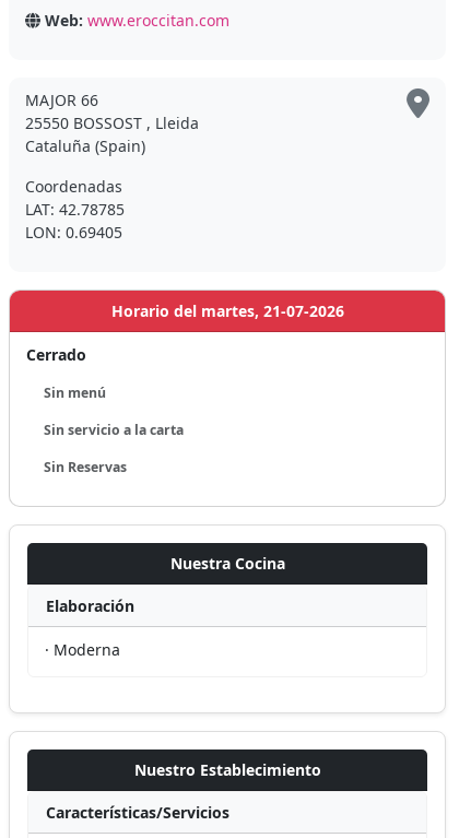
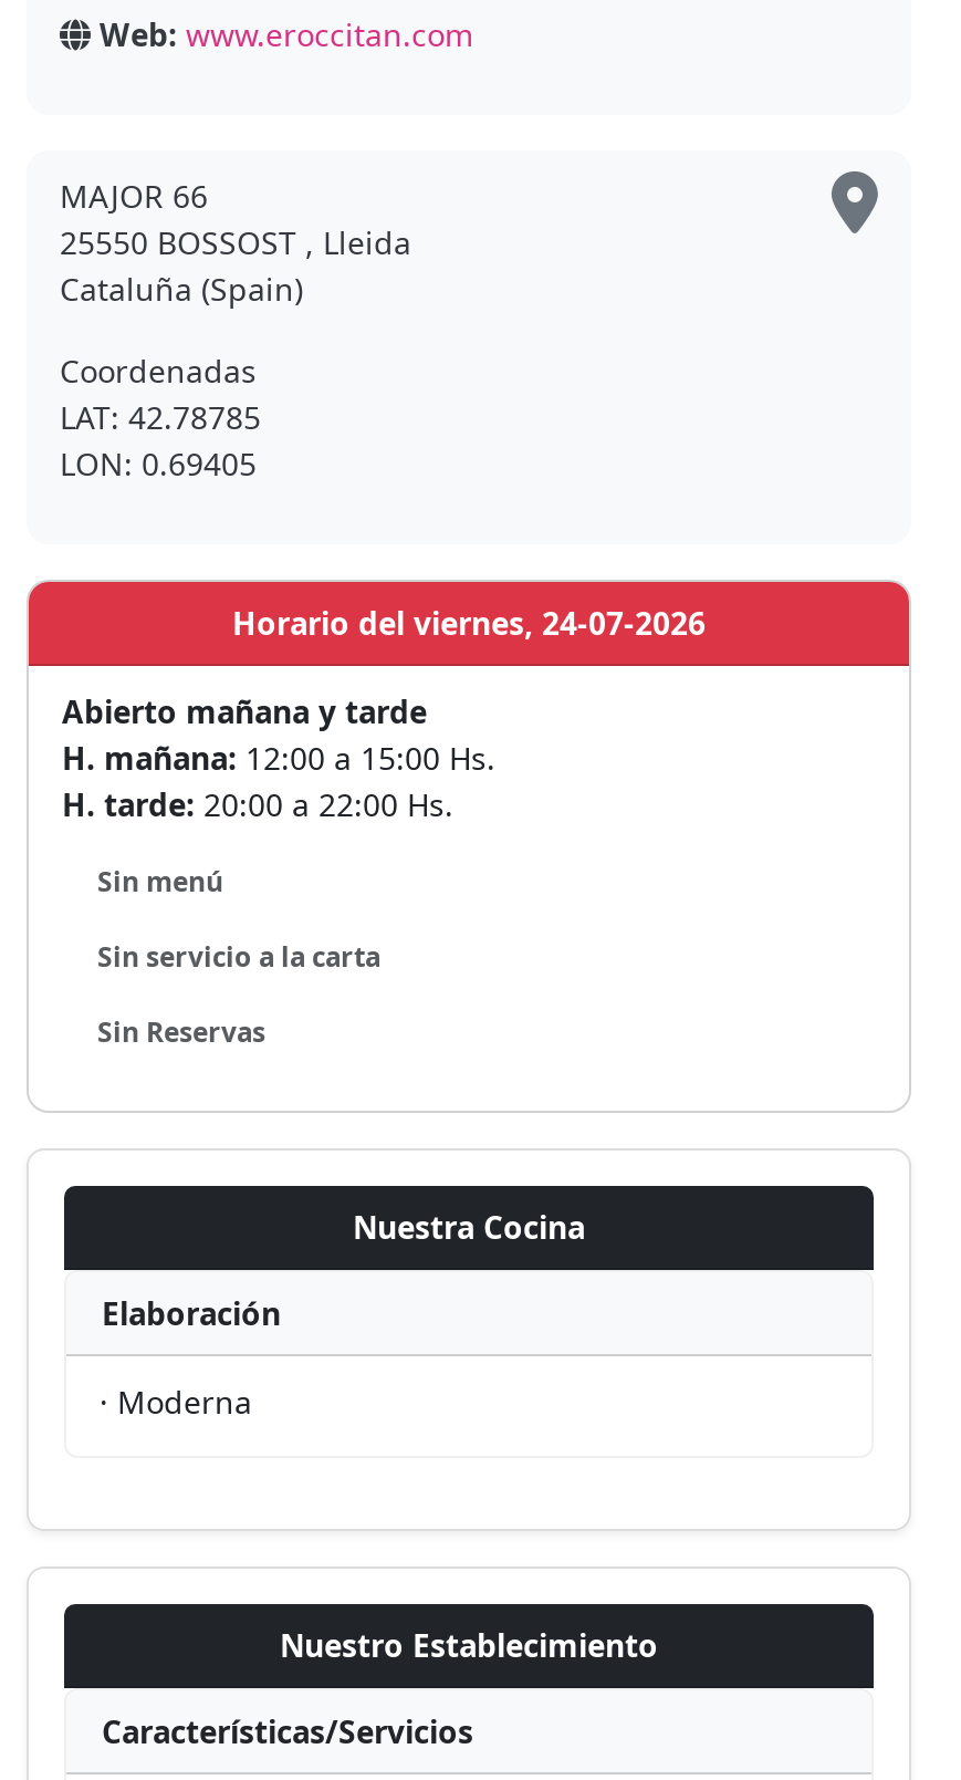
[111,300,344,321] Horario del martes, 21-07-2026 -> [232,602,706,644] Horario del viernes, 24-07-2026
[26,344,86,365] Cerrado -> [62,690,495,825] Abierto mañana y tarde | H. mañana: 12:00 a 15:00 Hs. | H. tarde: 20:00 a 22:00 Hs.

